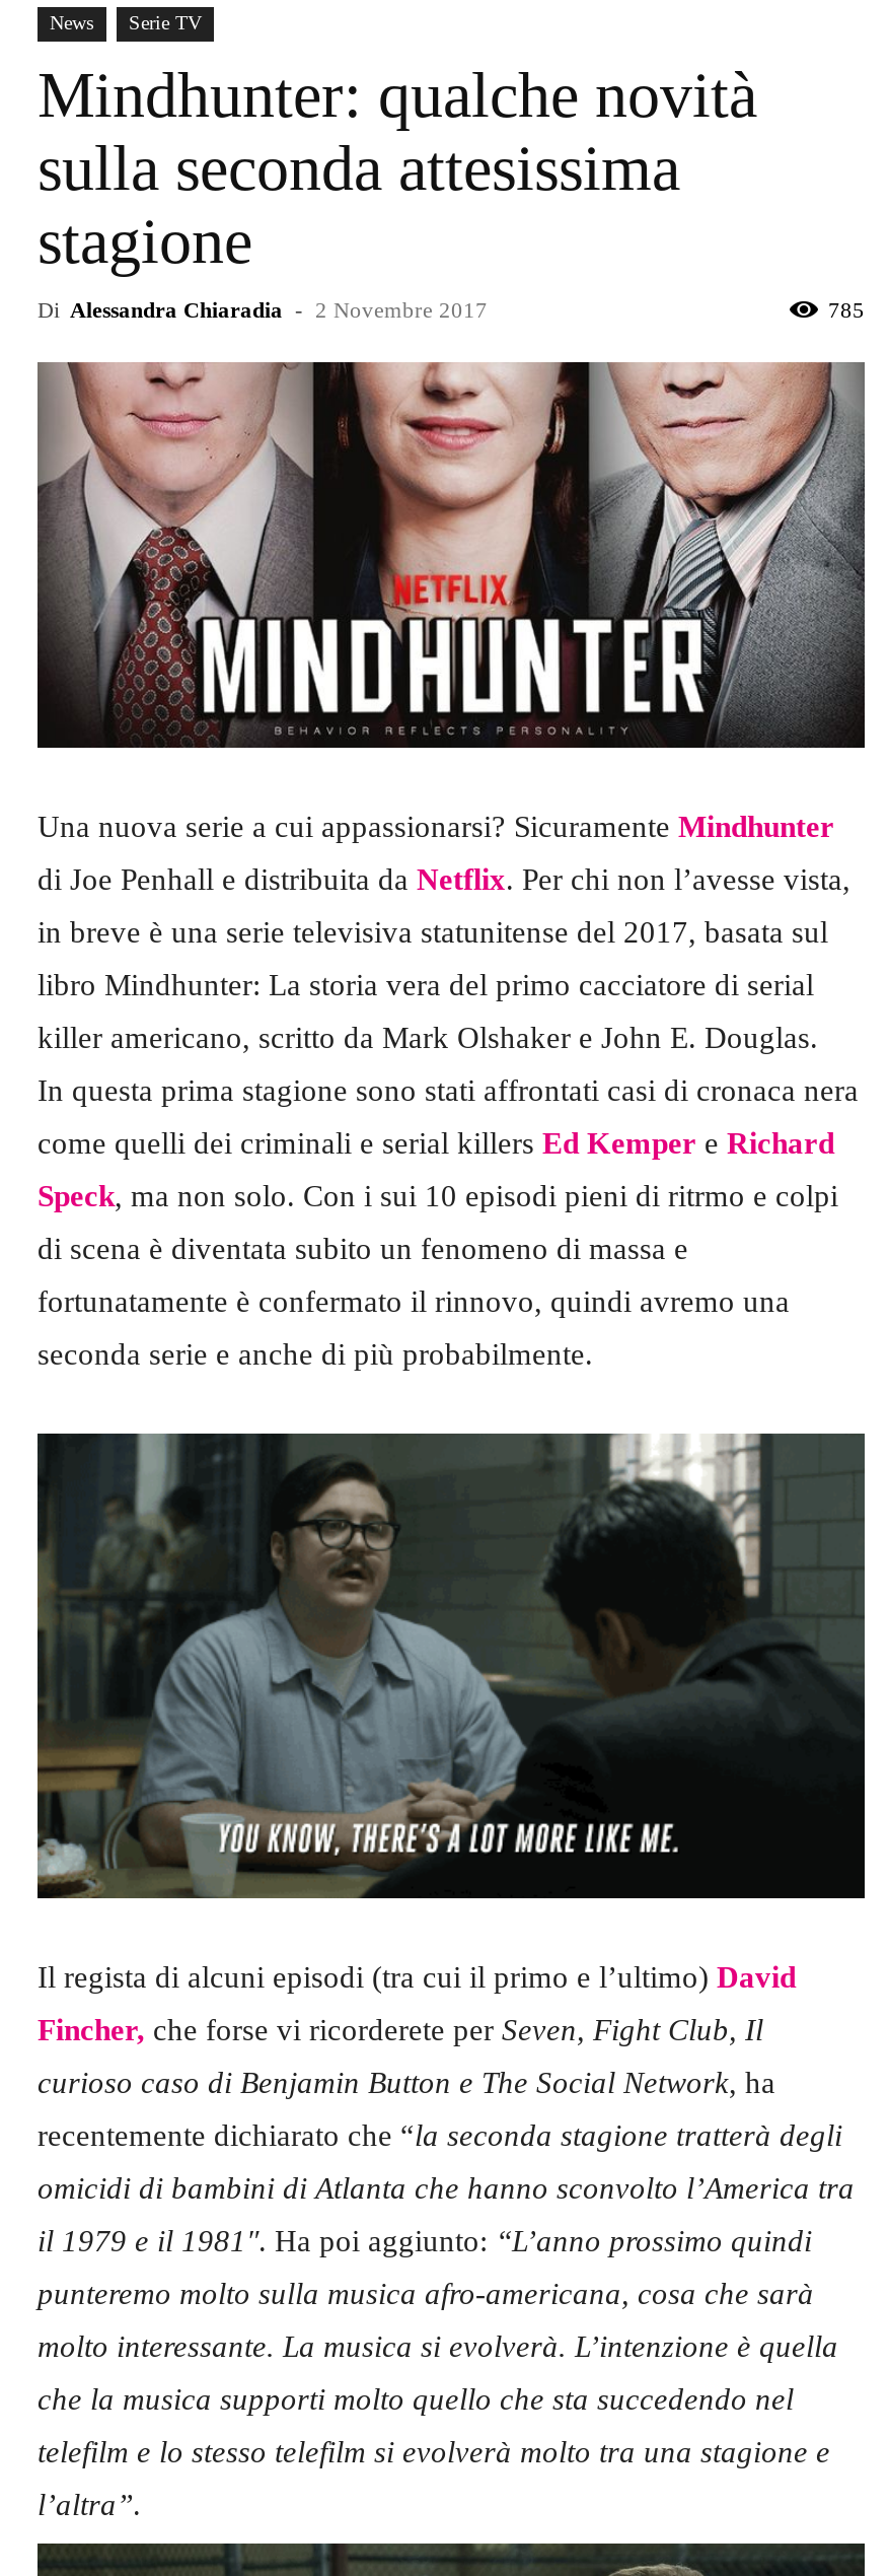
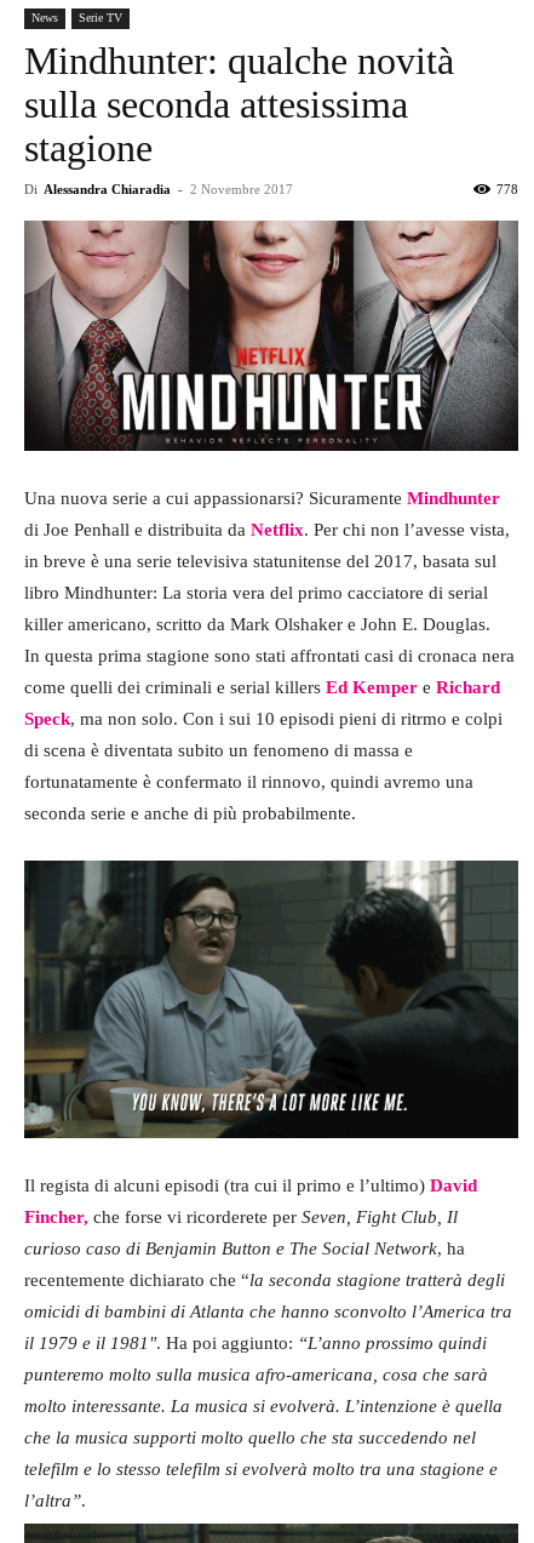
[828,297,865,322] 785 -> [496,182,518,196] 778

